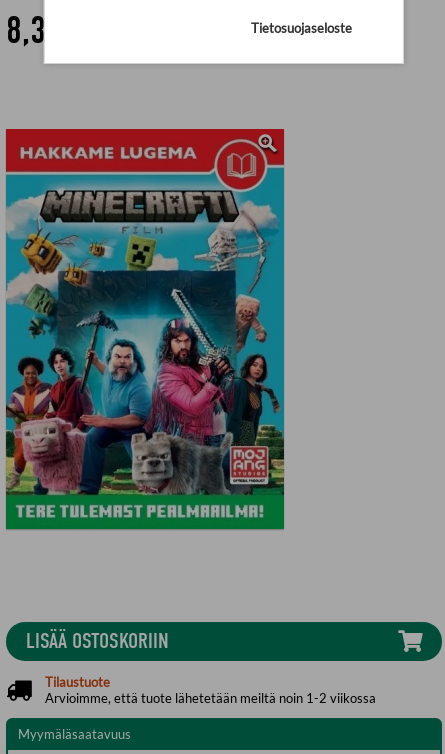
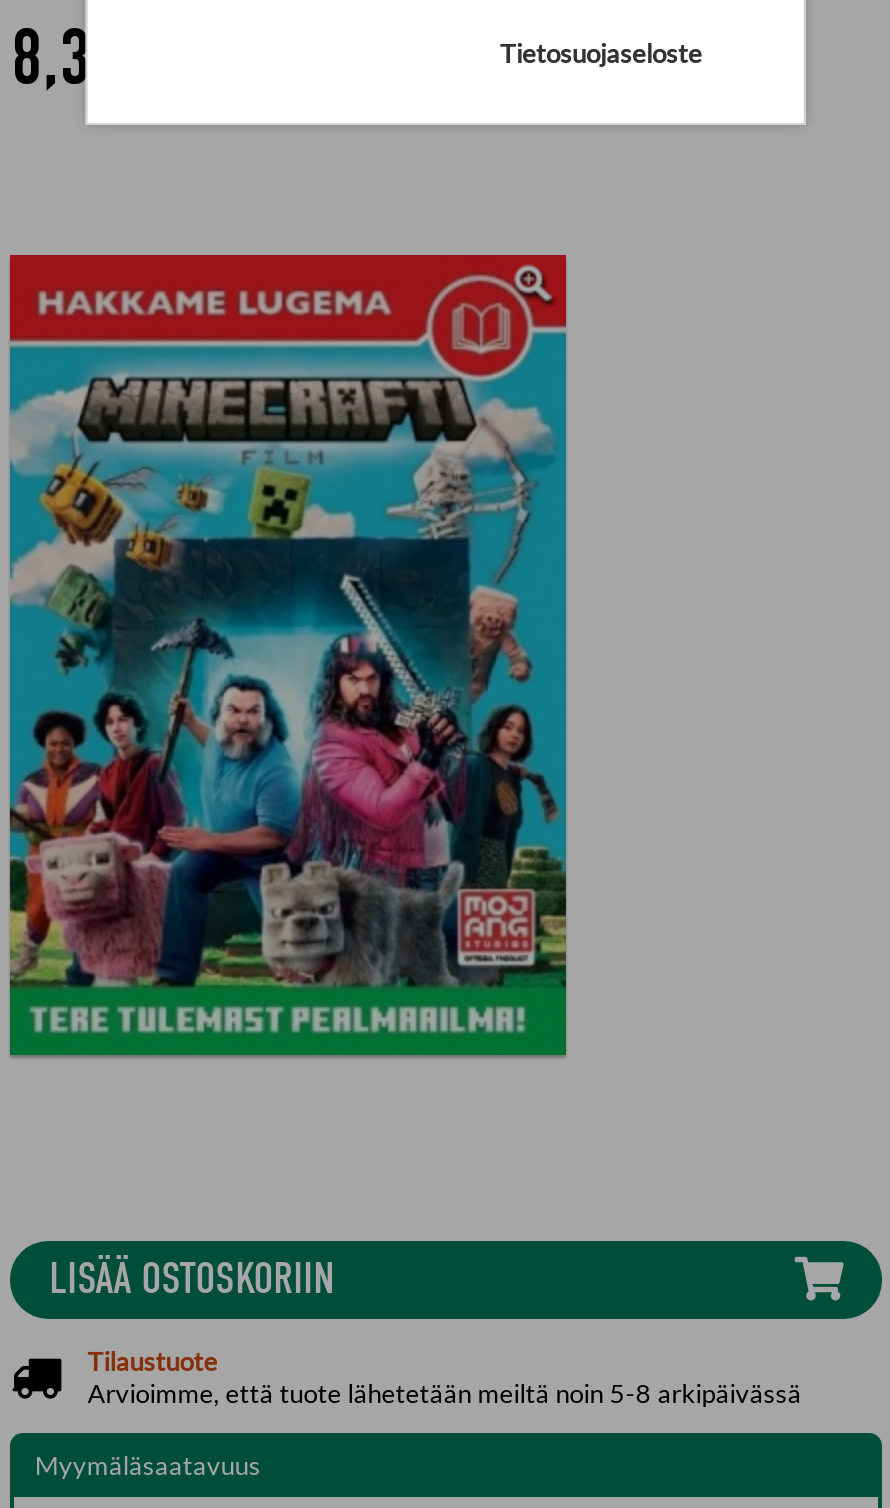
[45,690,376,706] Arvioimme, että tuote lähetetään meiltä noin 1-2 viikossa -> [88,1376,802,1408] Arvioimme, että tuote lähetetään meiltä noin 5-8 arkipäivässä

